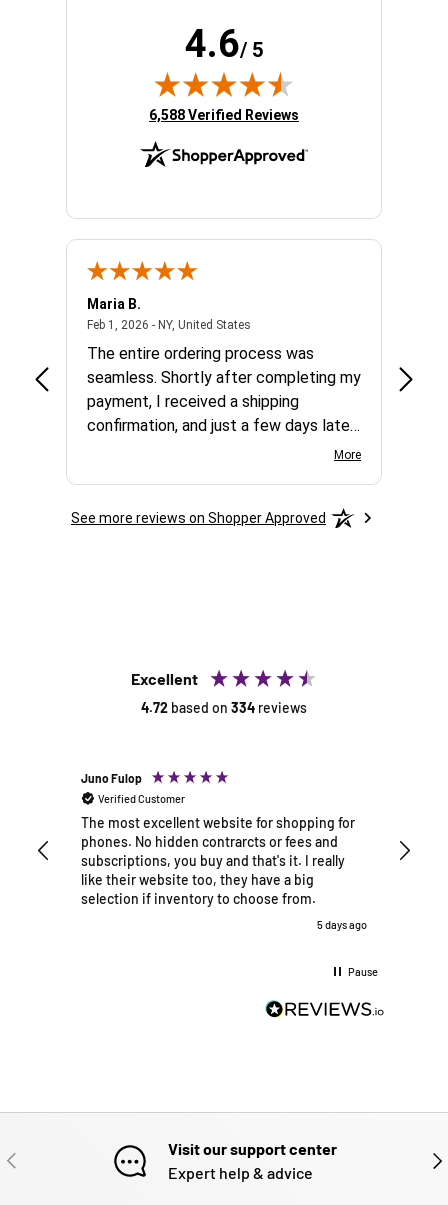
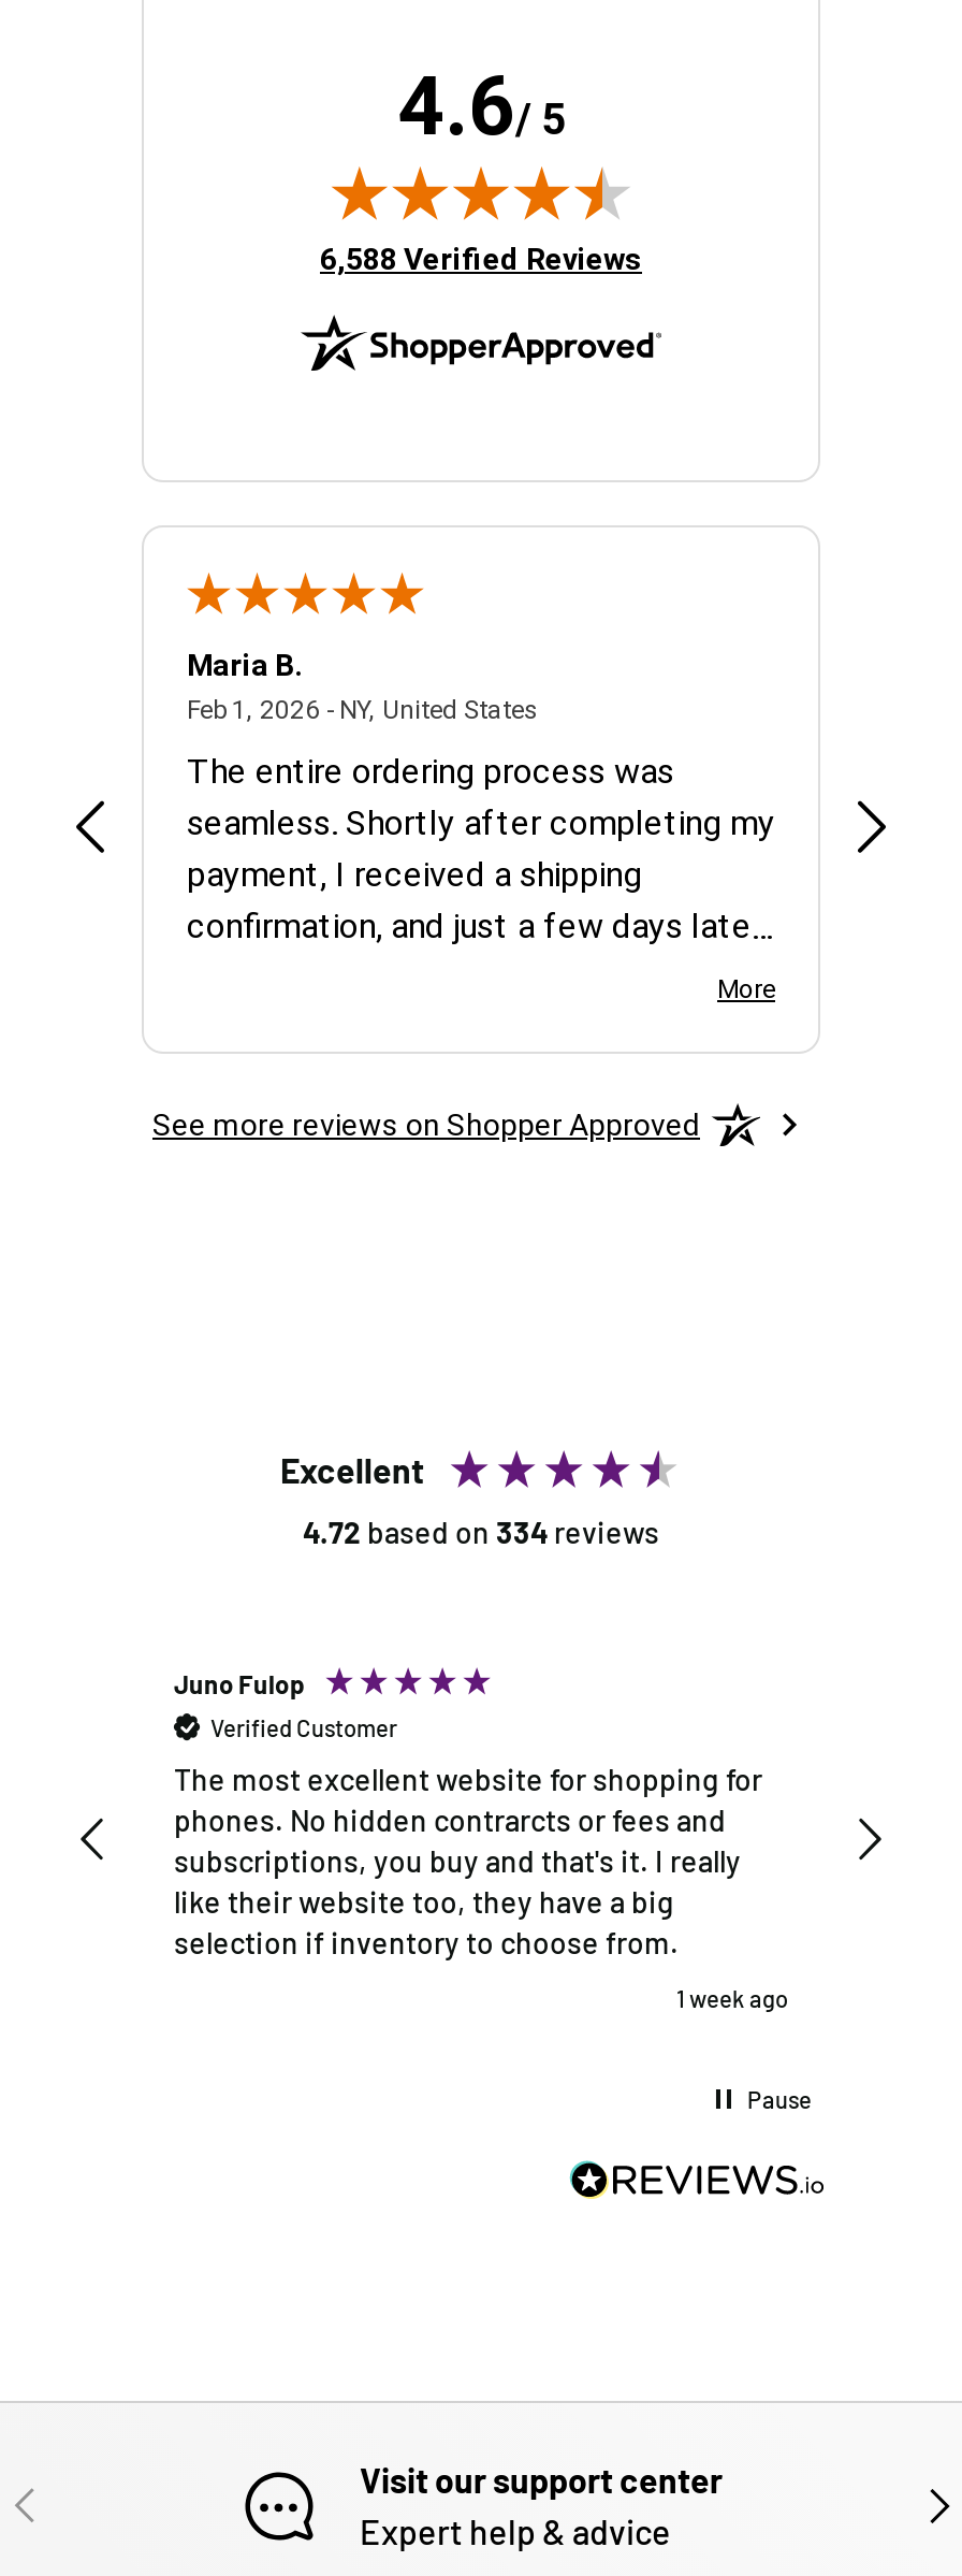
[317,918,367,931] 5 days ago -> [676,1983,788,2011] 1 week ago

